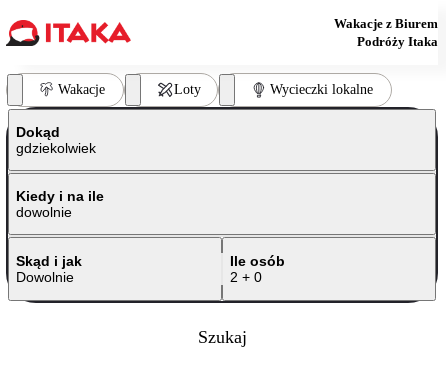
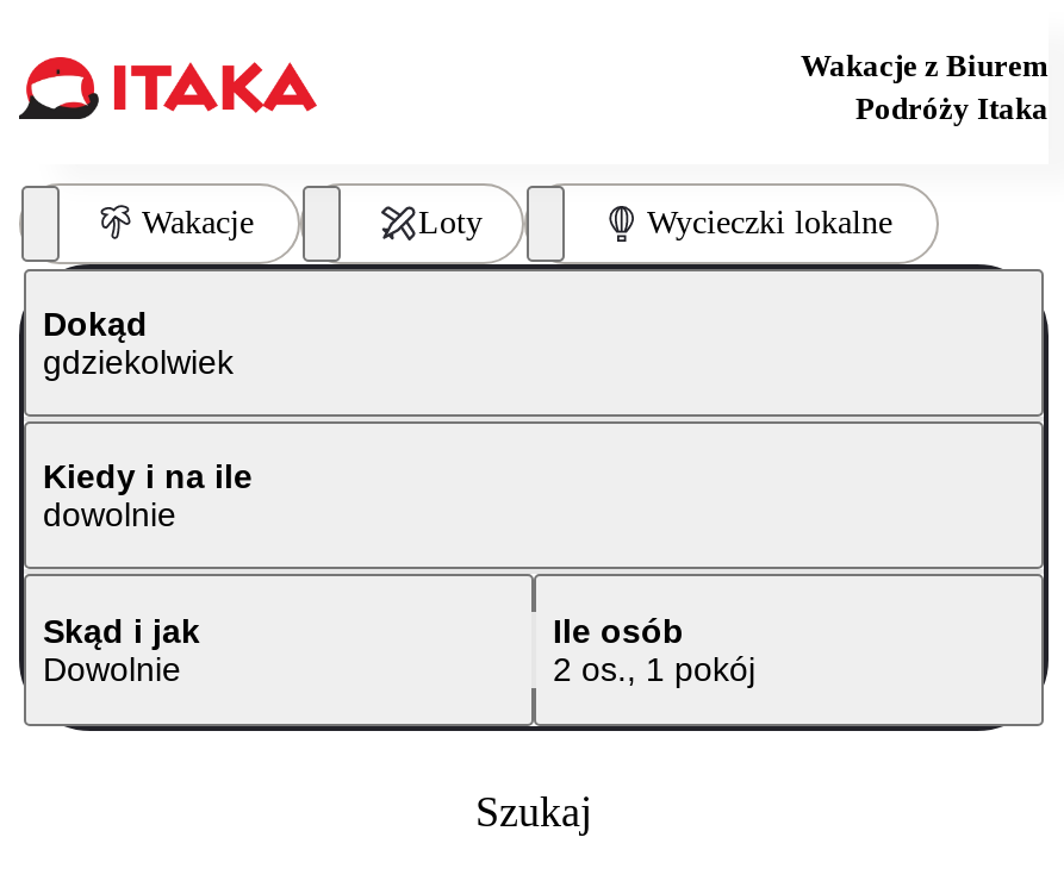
[230,269,262,285] 2 + 0 -> [553,650,755,688] 2 os., 1 pokój

